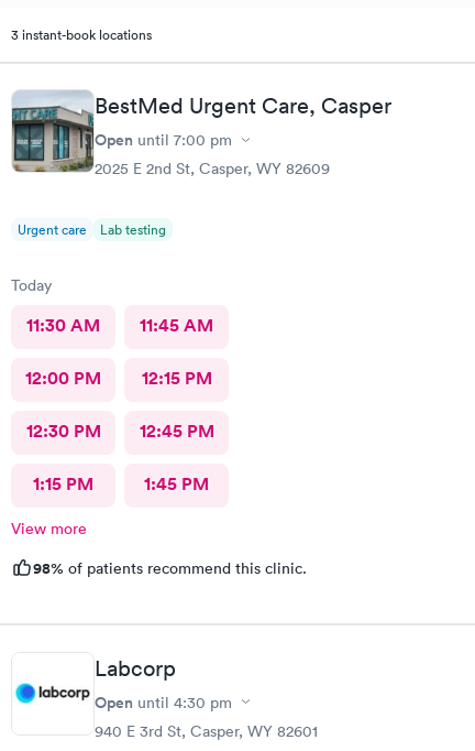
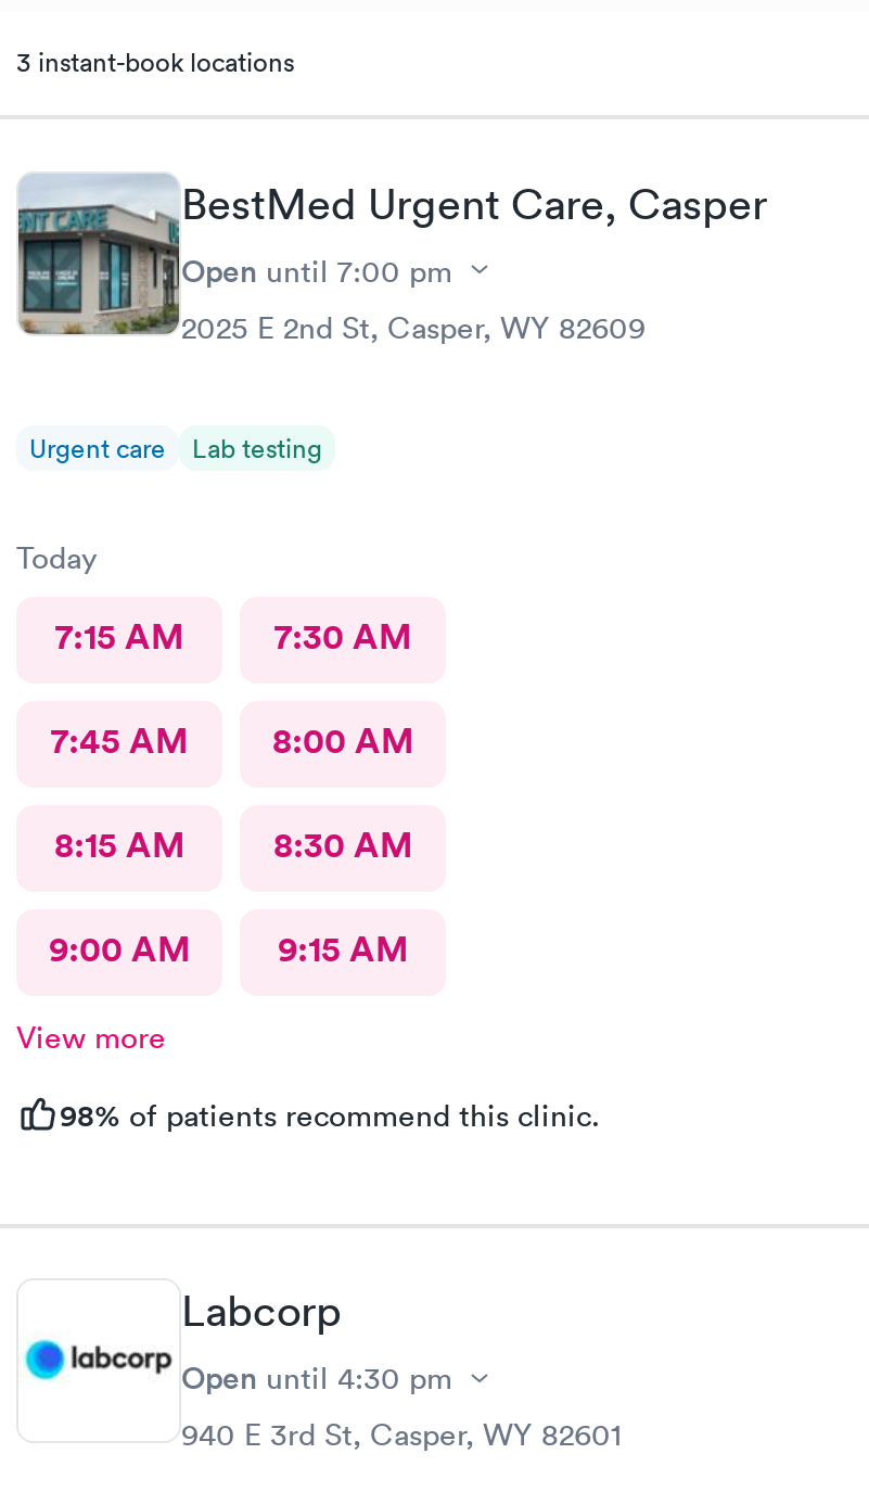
[26,314,213,337] 11:30 AM | 11:45 AM -> [55,614,411,659] 7:15 AM | 7:30 AM
[25,367,212,390] 12:00 PM | 12:15 PM -> [51,718,413,763] 7:45 AM | 8:00 AM
[26,420,214,443] 12:30 PM | 12:45 PM -> [54,822,412,867] 8:15 AM | 8:30 AM
[33,473,209,496] 1:15 PM | 1:45 PM -> [49,926,408,972] 9:00 AM | 9:15 AM

